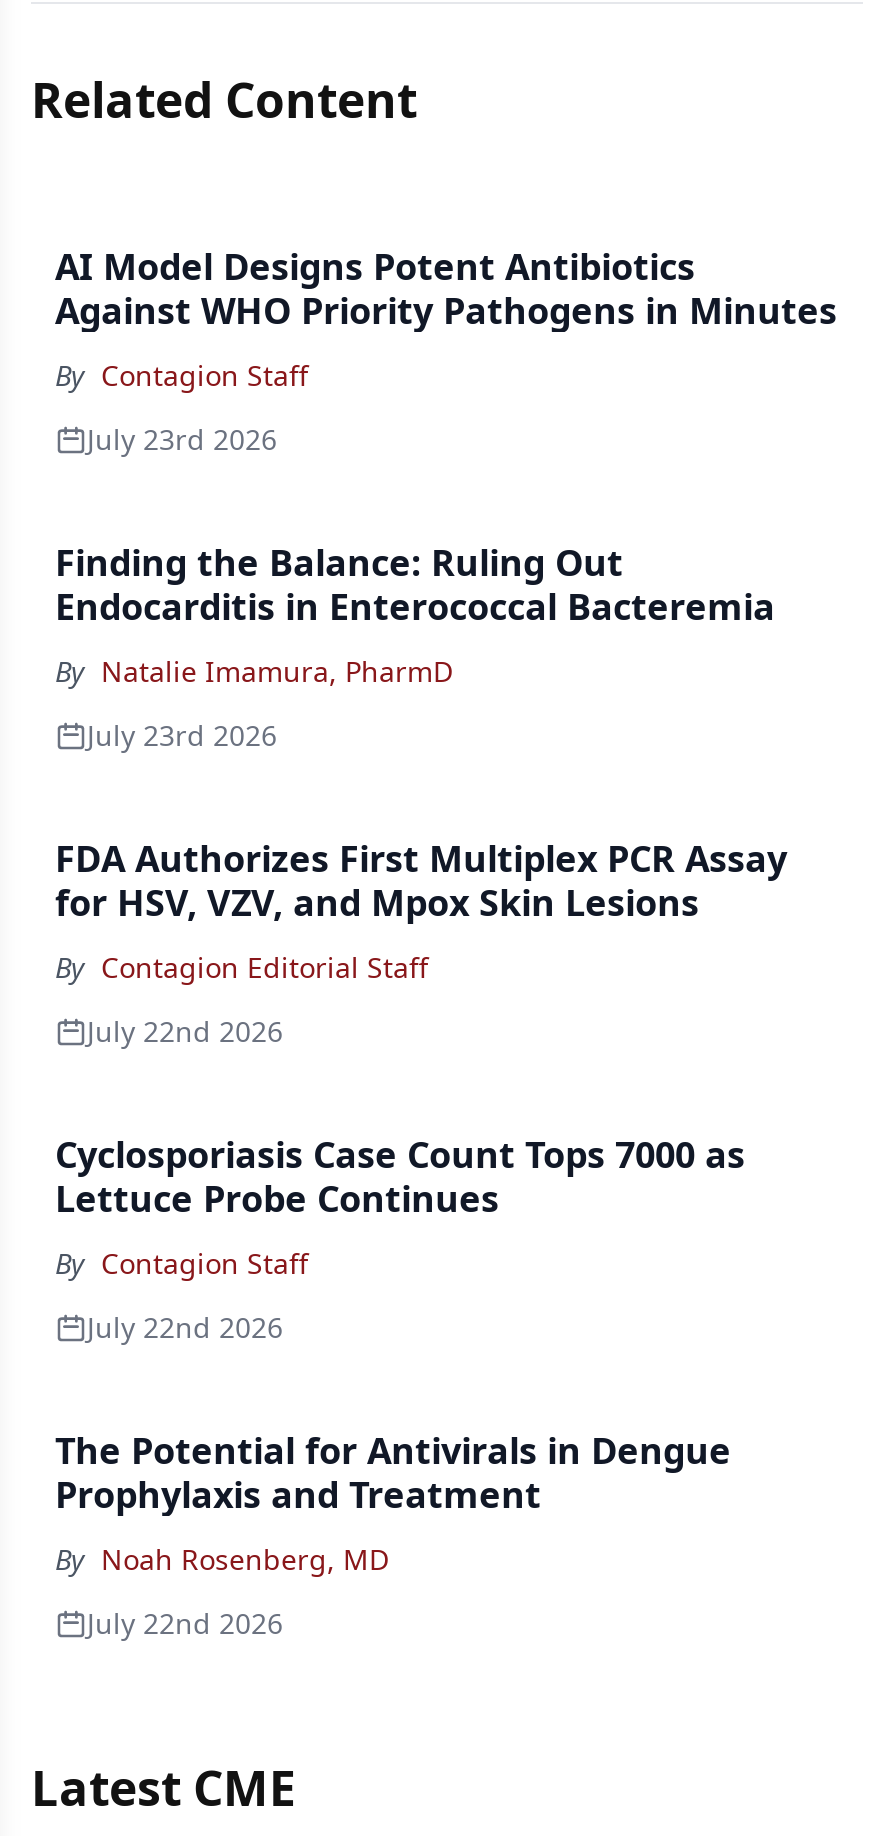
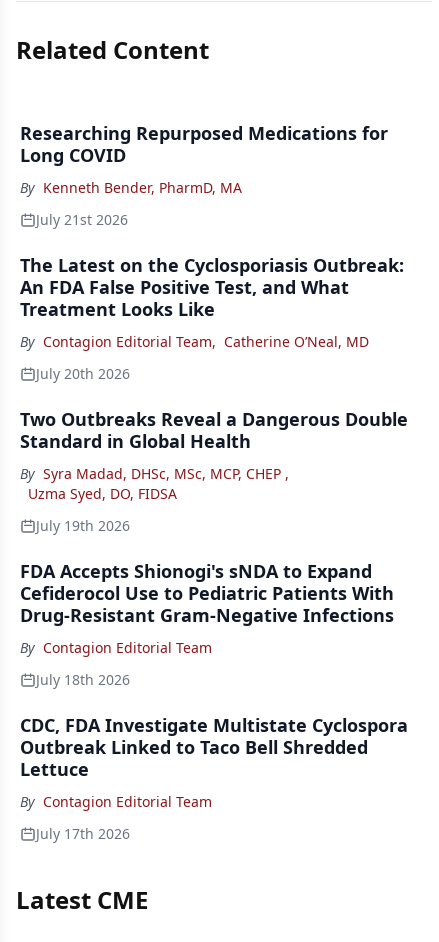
[55,242,837,334] AI Model Designs Potent Antibiotics | Against WHO Priority Pathogens in Minutes -> [20,121,388,167] Researching Repurposed Medications for | Long COVID
[55,356,309,394] By Contagion Staff -> [20,178,242,197] By Kenneth Bender, PharmD, MA
[87,420,277,458] July 23rd 2026 -> [36,210,128,229] July 21st 2026
[55,538,775,630] Finding the Balance: Ruling Out | Endocarditis in Enterococcal Bacteremia -> [20,253,404,321] The Latest on the Cyclosporiasis Outbreak: | An FDA False Positive Test, and What | Treatment Looks Like
[55,652,453,690] By Natalie Imamura, PharmD -> [20,332,369,351] By Contagion Editorial Team, Catherine O’Neal, MD
[87,716,277,754] July 23rd 2026 -> [36,364,130,383] July 20th 2026
[55,834,787,926] FDA Authorizes First Multiplex PCR Assay | for HSV, VZV, and Mpox Skin Lesions -> [20,407,408,453] Two Outbreaks Reveal a Dangerous Double | Standard in Global Health
[55,948,429,986] By Contagion Editorial Staff -> [20,464,289,503] By Syra Madad, DHSc, MSc, MCP, CHEP, | Uzma Syed, DO, FIDSA
[87,1012,283,1050] July 22nd 2026 -> [36,516,130,535] July 19th 2026
[55,1130,745,1222] Cyclosporiasis Case Count Tops 7000 as | Lettuce Probe Continues -> [20,559,394,627] FDA Accepts Shionogi's sNDA to Expand | Cefiderocol Use to Pediatric Patients With | Drug-Resistant Gram-Negative Infections
[55,1244,309,1282] By Contagion Staff -> [20,638,212,657] By Contagion Editorial Team
[87,1308,283,1346] July 22nd 2026 -> [36,670,130,689] July 18th 2026
[55,1426,731,1518] The Potential for Antivirals in Dengue | Prophylaxis and Treatment -> [20,713,408,781] CDC, FDA Investigate Multistate Cyclospora | Outbreak Linked to Taco Bell Shredded | Lettuce
[55,1540,389,1578] By Noah Rosenberg, MD -> [20,792,212,811] By Contagion Editorial Team
[87,1604,283,1642] July 22nd 2026 -> [36,824,130,843] July 17th 2026

